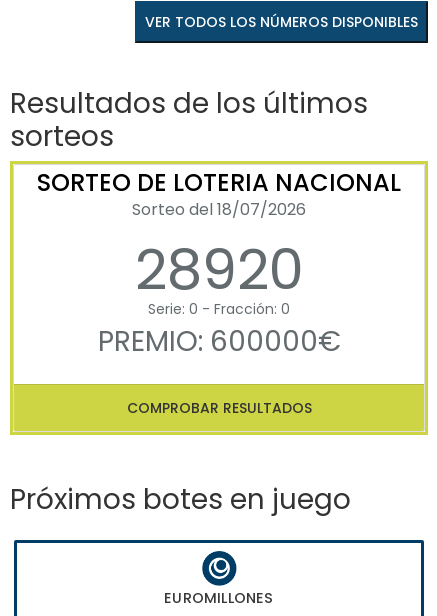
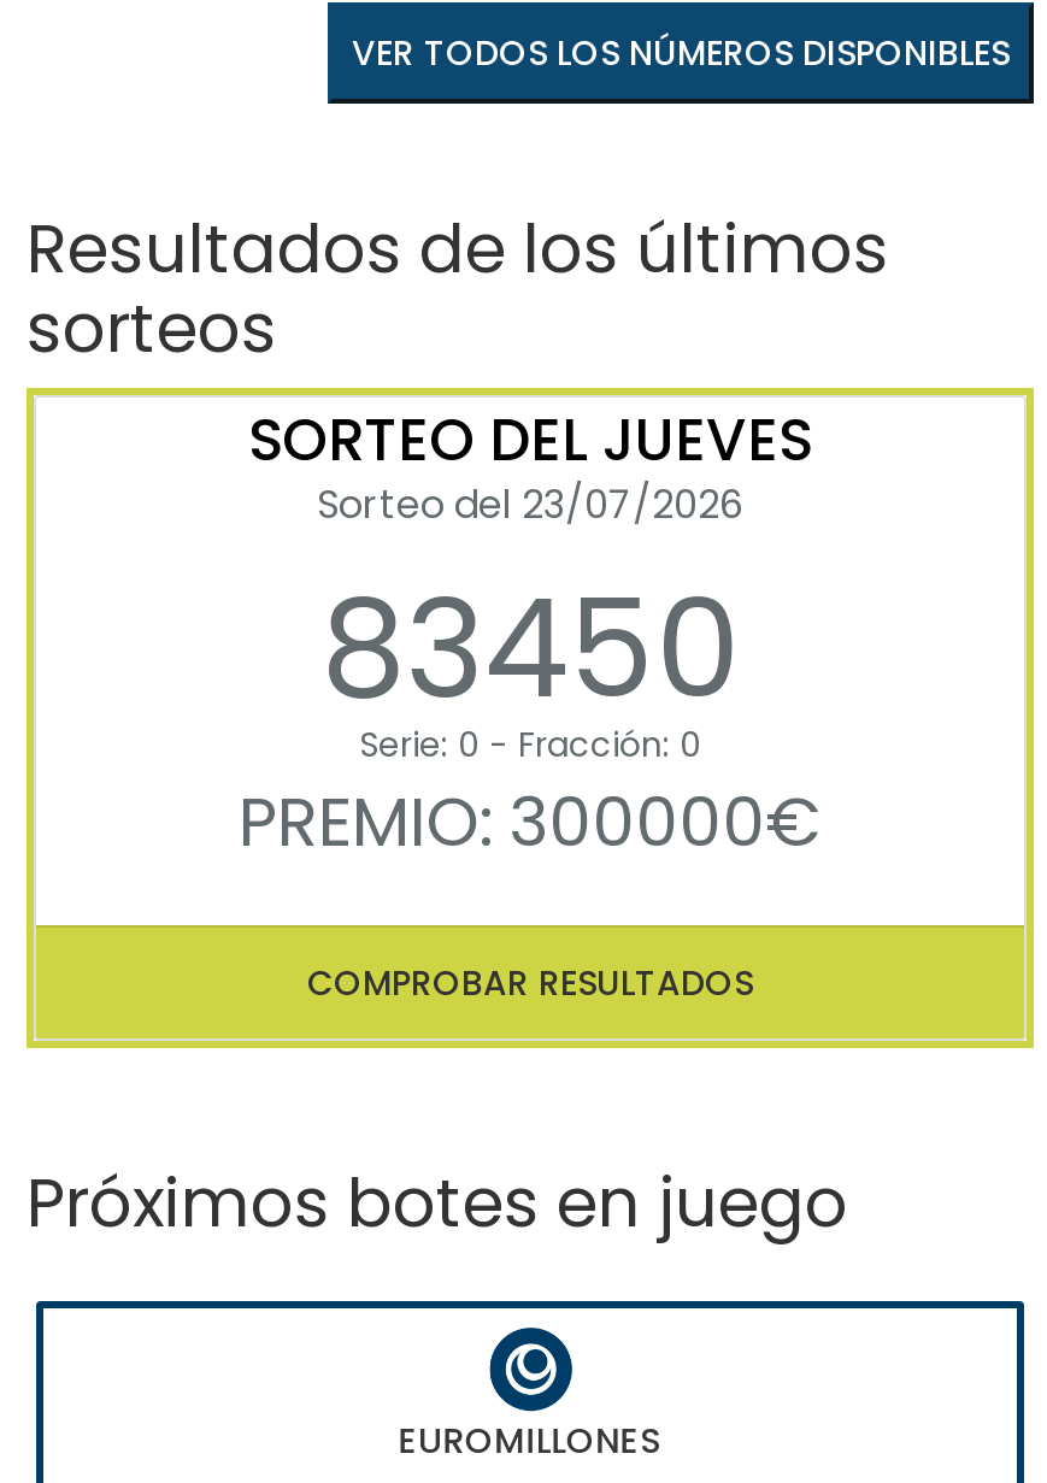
[37,166,401,309] SORTEO DE LOTERIA NACIONAL | Sorteo del 18/07/2026 | 28920 -> [248,401,812,745] SORTEO DEL JUEVES | Sorteo del 23/07/2026 | 83450
[97,322,340,361] PREMIO: 600000€ -> [239,777,822,871] PREMIO: 300000€

